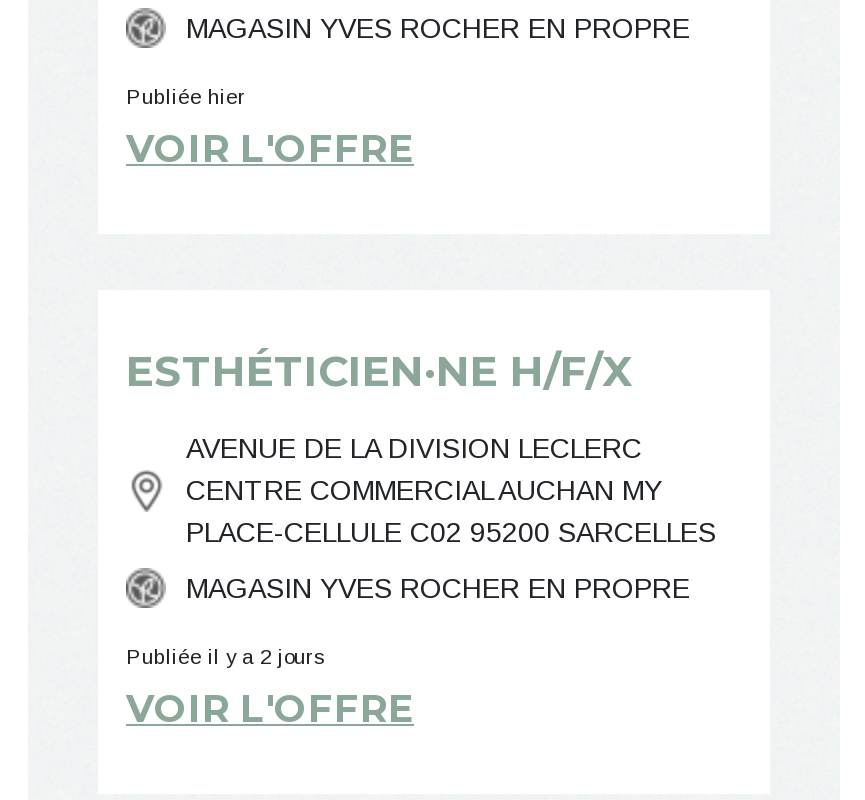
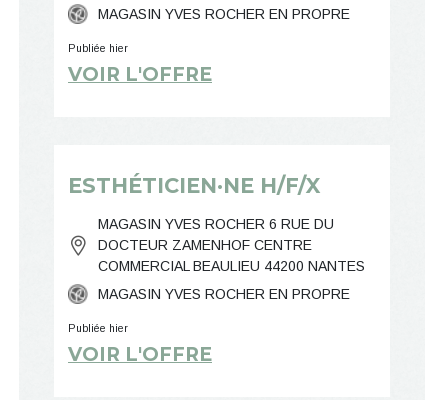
[186,432,716,548] AVENUE DE LA DIVISION LECLERC | CENTRE COMMERCIAL AUCHAN MY | PLACE-CELLULE C02 95200 SARCELLES -> [98,216,365,274] MAGASIN YVES ROCHER 6 RUE DU | DOCTEUR ZAMENHOF CENTRE | COMMERCIAL BEAULIEU 44200 NANTES
[126,644,322,668] Publiée il y a 2 jours -> [68,322,128,334] Publiée hier

